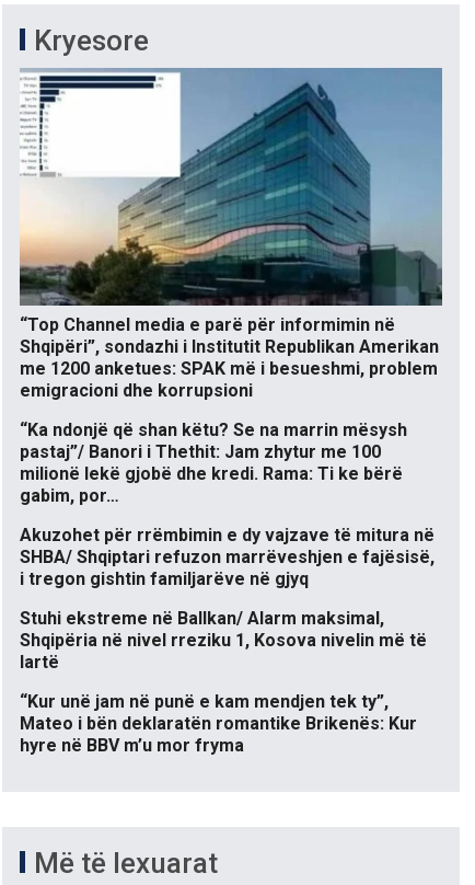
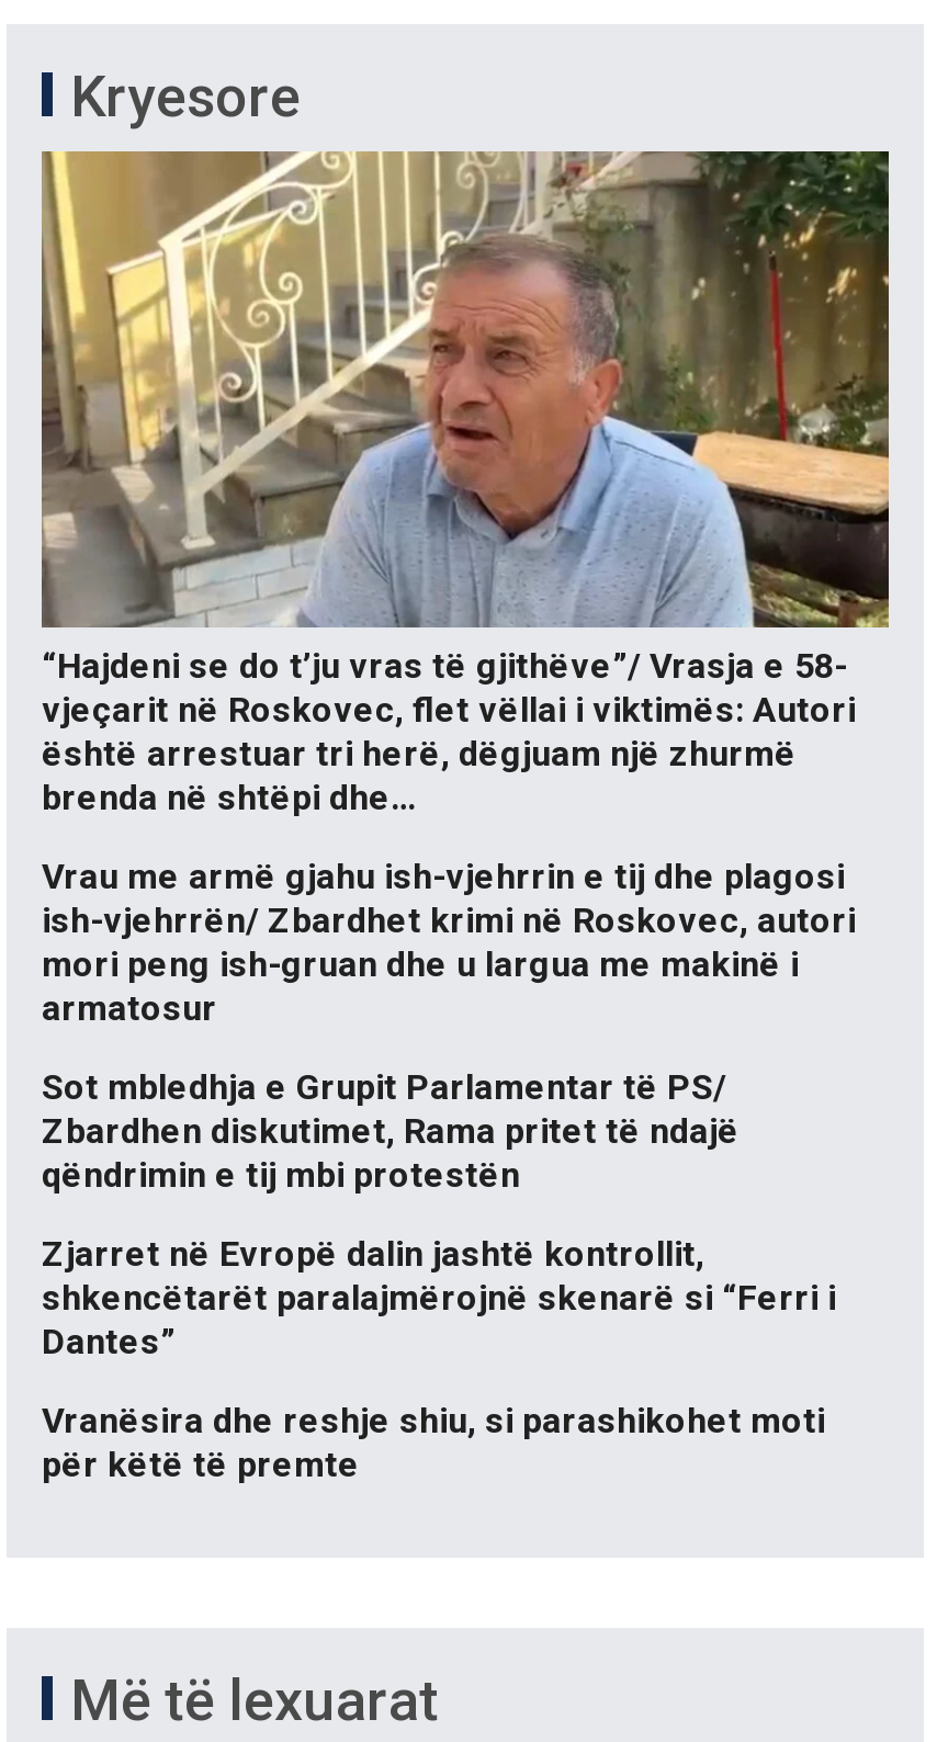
[20,67,442,401] [image] | “Top Channel media e parë për informimin në | Shqipëri”, sondazhi i Institutit Republikan Amerikan | me 1200 anketues: SPAK më i besueshmi, problem | emigracioni dhe korrupsioni -> [39,149,891,818] [image] | “Hajdeni se do t’ju vras të gjithëve”/ Vrasja e 58- | vjeçarit në Roskovec, flet vëllai i viktimës: Autori | është arrestuar tri herë, dëgjuam një zhurmë | brenda në shtëpi dhe…
[20,419,407,506] “Ka ndonjë që shan këtu? Se na marrin mësysh | pastaj”/ Banori i Thethit: Jam zhytur me 100 | milionë lekë gjobë dhe kredi. Rama: Ti ke bërë | gabim, por… -> [42,855,856,1028] Vrau me armë gjahu ish-vjehrrin e tij dhe plagosi | ish-vjehrrën/ Zbardhet krimi në Roskovec, autori | mori peng ish-gruan dhe u largua me makinë i | armatosur
[20,525,435,589] Akuzohet për rrëmbimin e dy vajzave të mitura në | SHBA/ Shqiptari refuzon marrëveshjen e fajësisë, | i tregon gishtin familjarëve në gjyq -> [42,1066,740,1195] Sot mbledhja e Grupit Parlamentar të PS/ | Zbardhen diskutimet, Rama pritet të ndajë | qëndrimin e tij mbi protestën
[20,608,427,673] Stuhi ekstreme në Ballkan/ Alarm maksimal, | Shqipëria në nivel rreziku 1, Kosova nivelin më të | lartë -> [42,1232,836,1362] Zjarret në Evropë dalin jashtë kontrollit, | shkencëtarët paralajmërojnë skenarë si “Ferri i | Dantes”
[20,691,417,756] “Kur unë jam në punë e kam mendjen tek ty”, | Mateo i bën deklaratën romantike Brikenës: Kur | hyre në BBV m’u mor fryma -> [42,1399,825,1485] Vranësira dhe reshje shiu, si parashikohet moti | për këtë të premte

